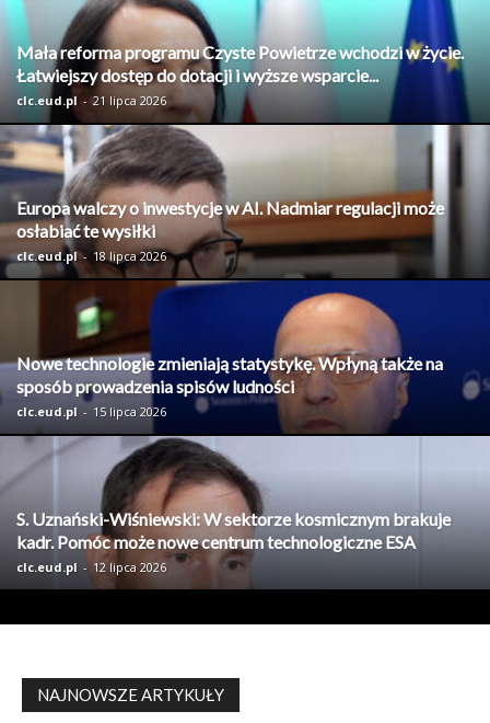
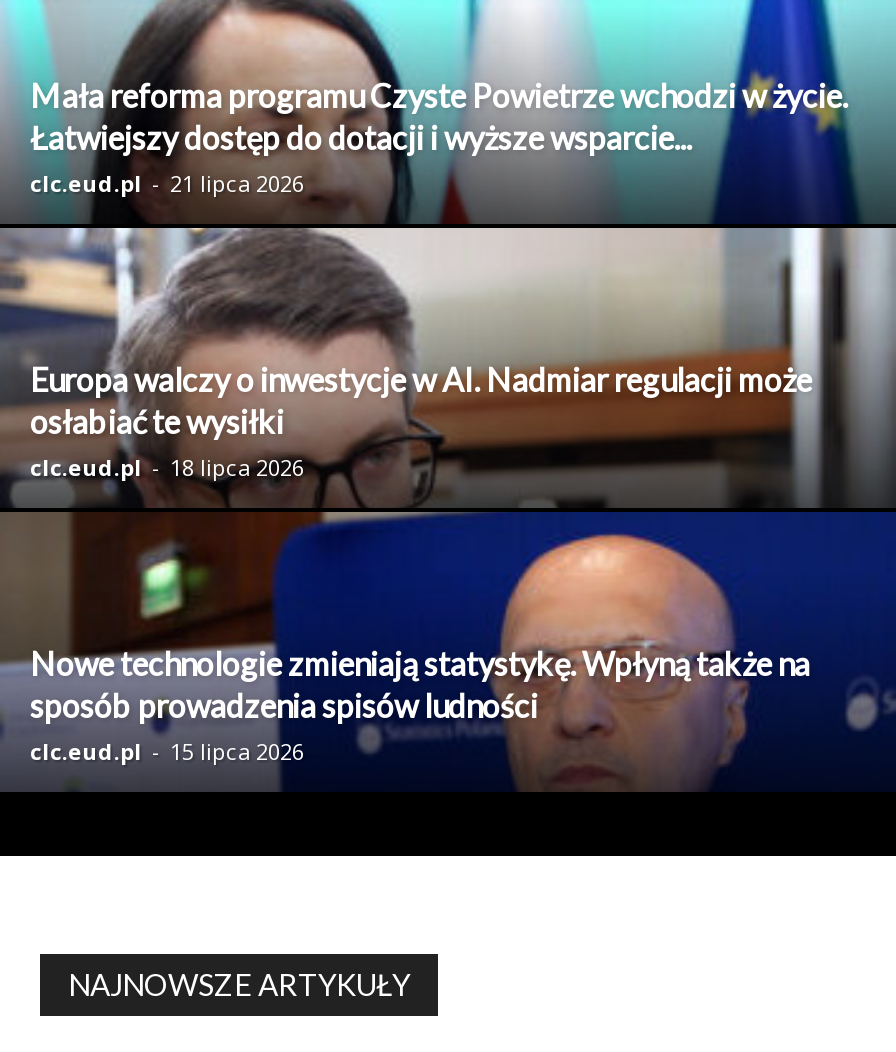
[3,435,487,589] [image] | S. Uznański-Wiśniewski: W sektorze kosmicznym brakuje | kadr. Pomóc może nowe centrum technologiczne ESA | clc.eud.pl - 12 lipca 2026 -> none

